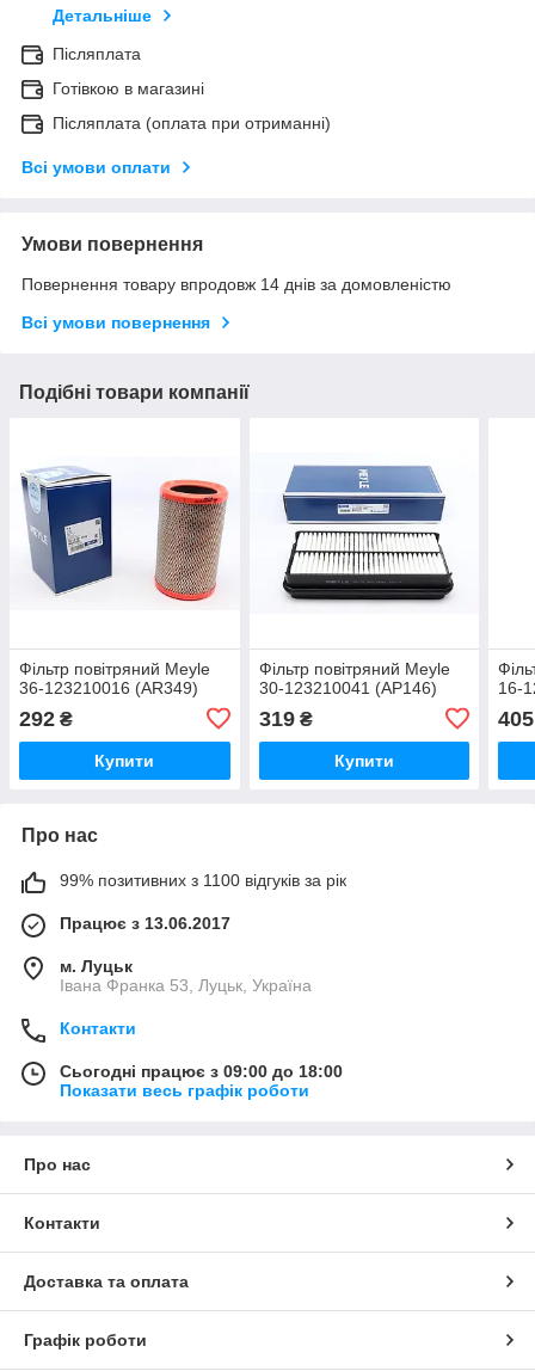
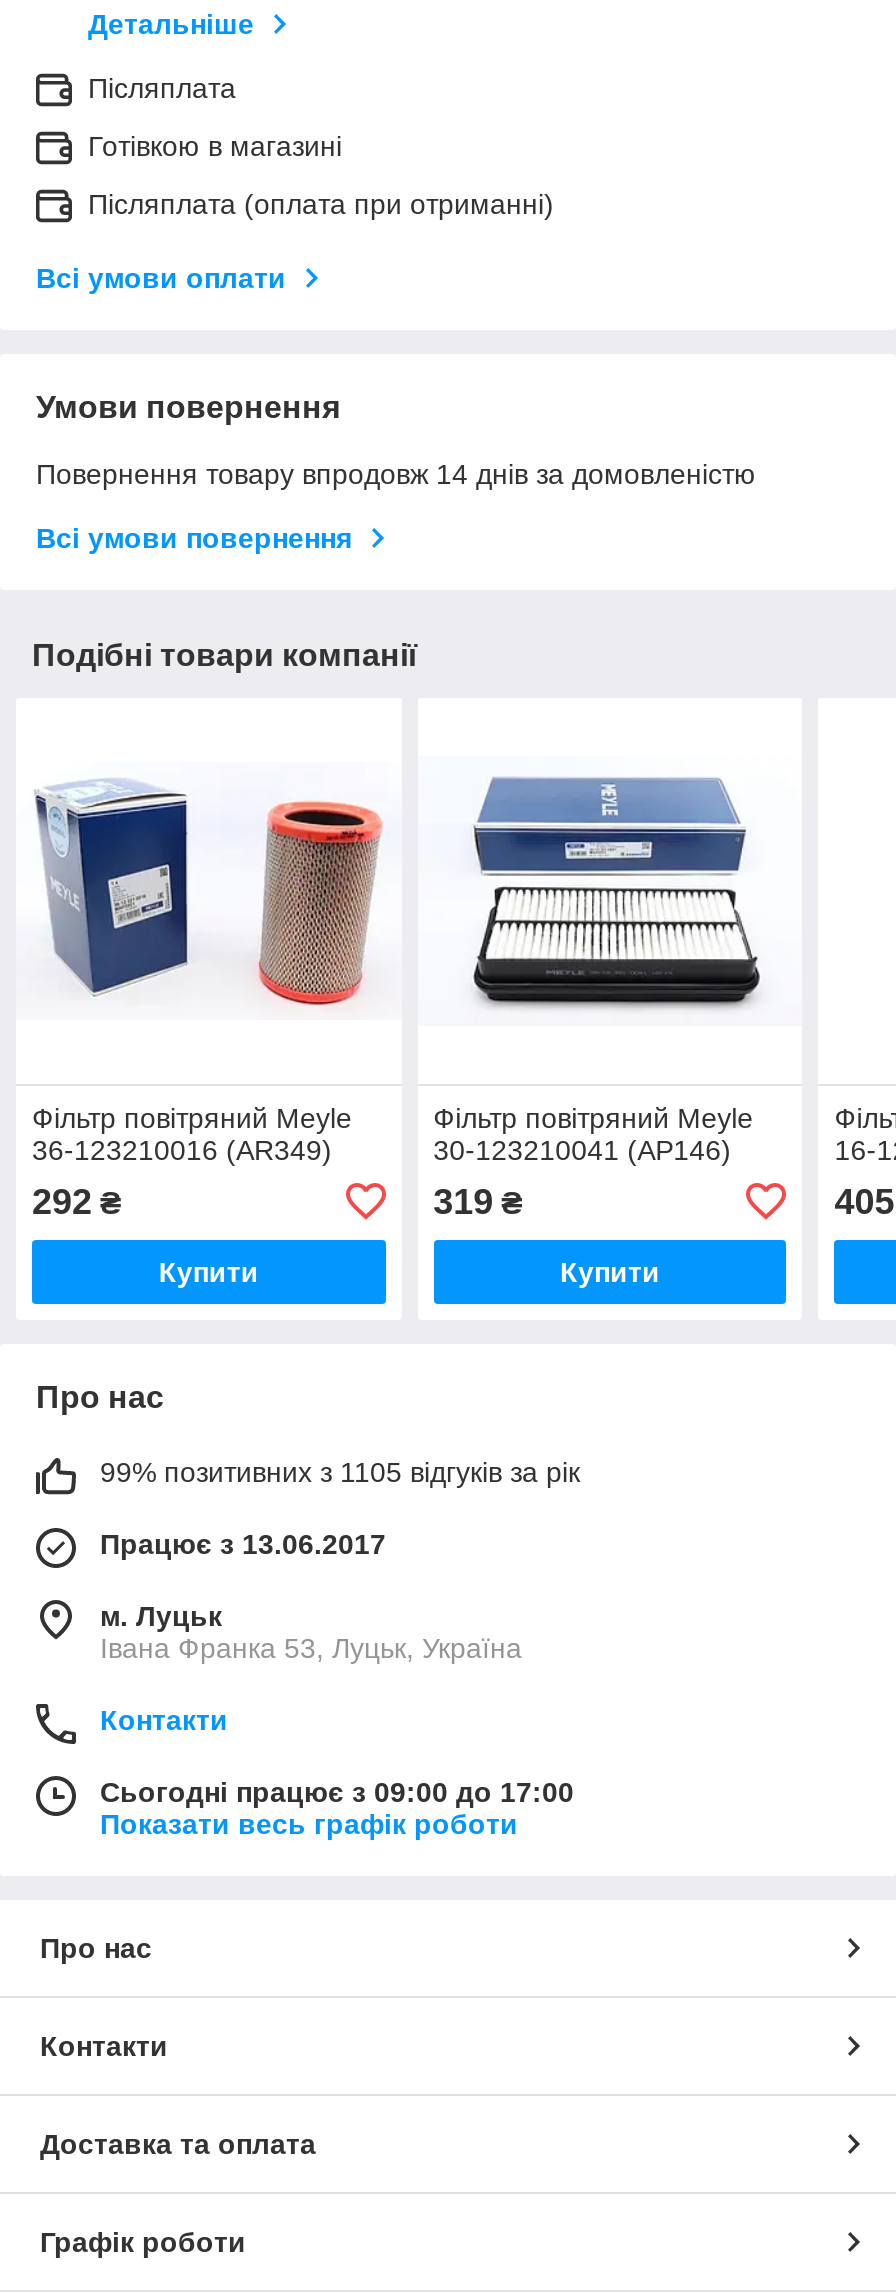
[60,870,346,889] 99% позитивних з 1100 відгуків за рік -> [100,1456,580,1488] 99% позитивних з 1105 відгуків за рік
[60,1061,343,1081] Сьогодні працює з 09:00 до 18:00 -> [100,1776,574,1808] Сьогодні працює з 09:00 до 17:00

